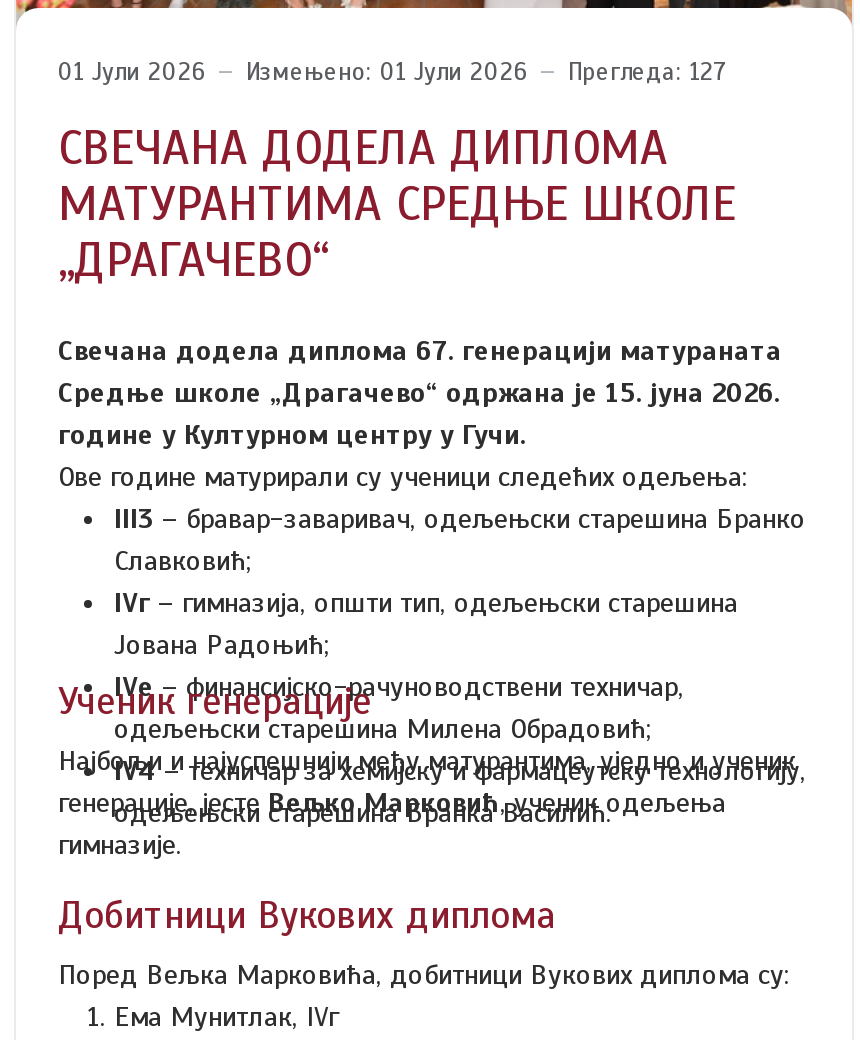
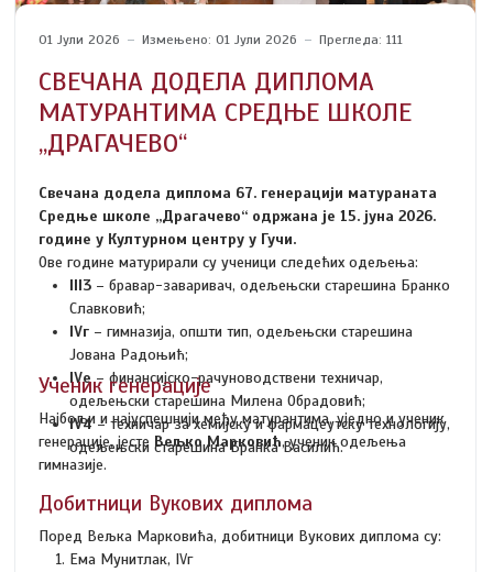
[58,56,726,88] 01 Јули 2026 Измењено: 01 Јули 2026 Прегледа: 127 -> [39,31,403,48] 01 Јули 2026 Измењено: 01 Јули 2026 Прегледа: 111

